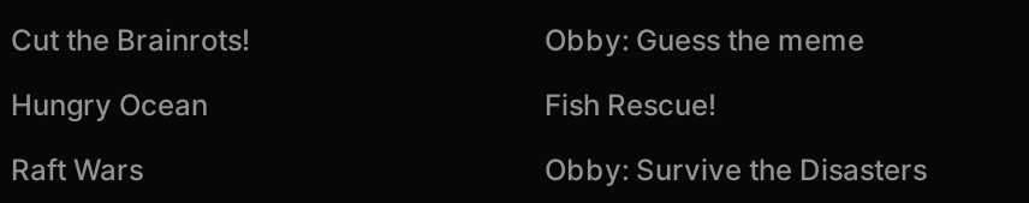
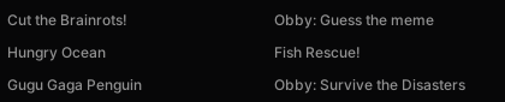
[11,151,143,187] Raft Wars -> [7,76,142,94] Gugu Gaga Penguin

